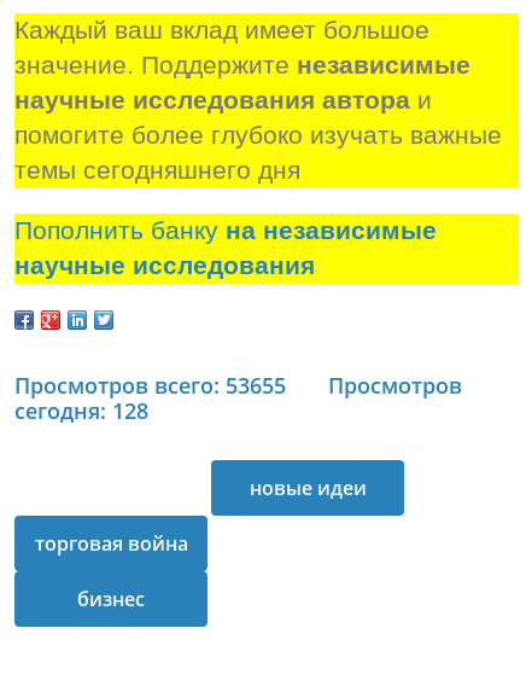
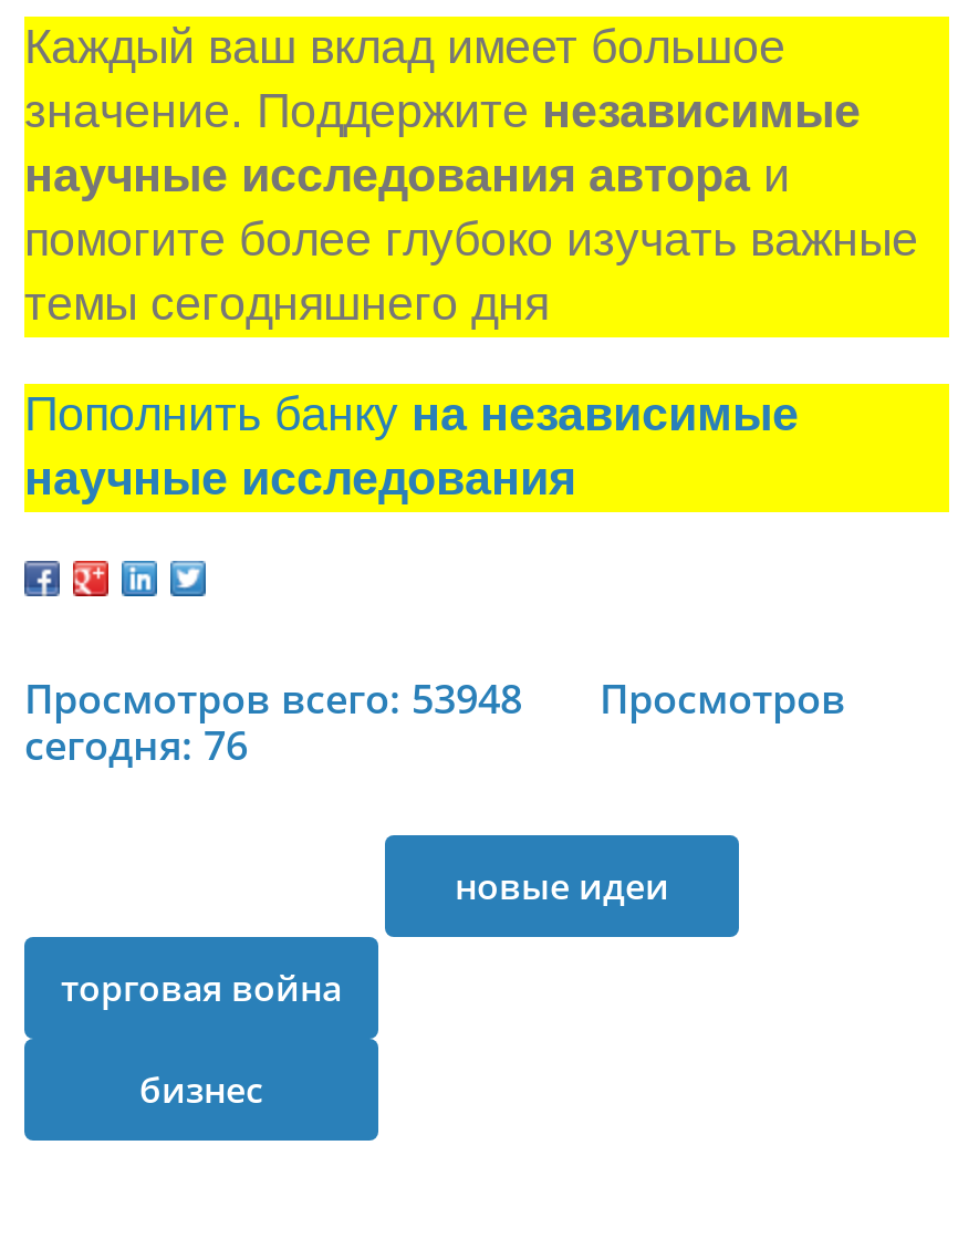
[14,370,286,399] Просмотров всего: 53655 -> [24,671,522,724] Просмотров всего: 53948
[14,396,148,425] сегодня: 128 -> [24,717,248,770] сегодня: 76

